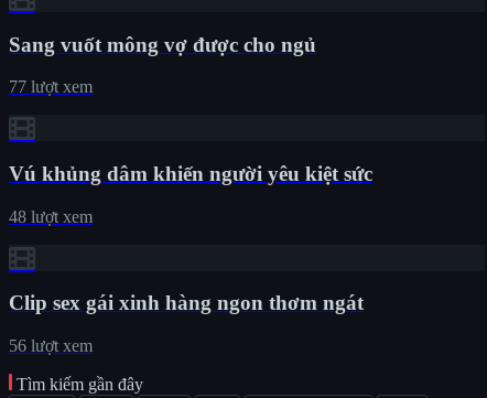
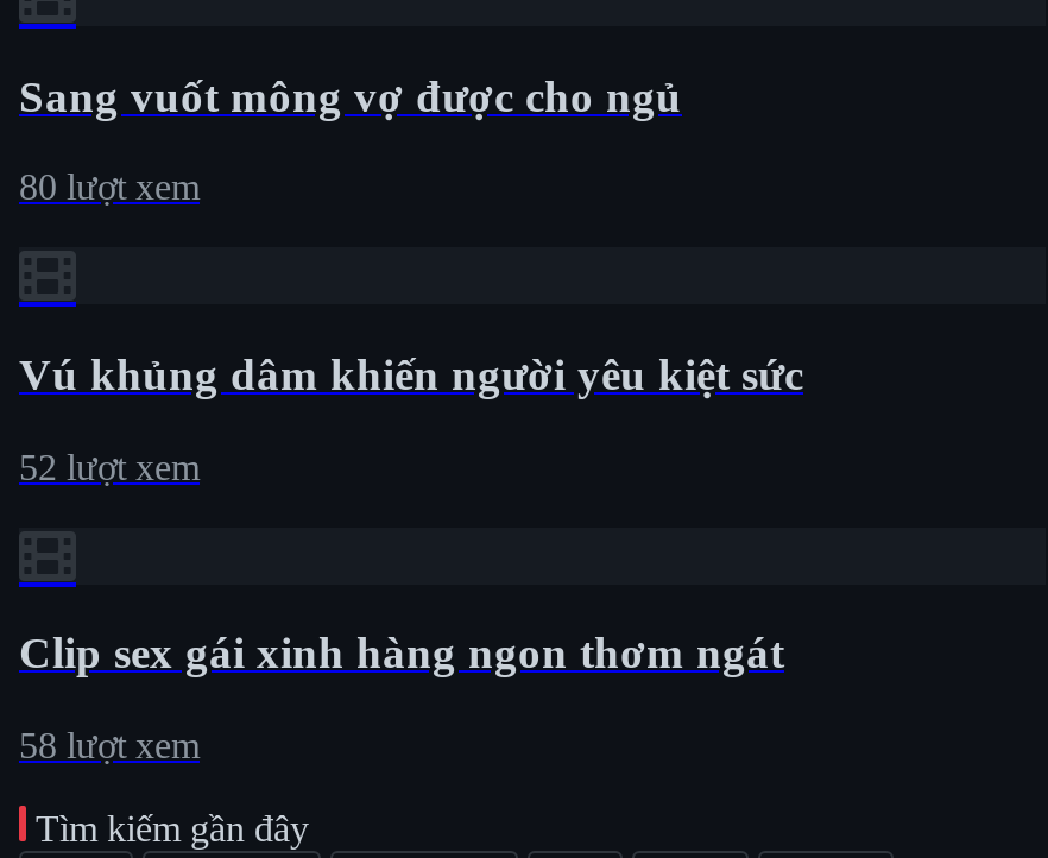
[9,78,93,96] 77 lượt xem -> [19,167,200,207] 80 lượt xem
[9,207,93,226] 48 lượt xem -> [19,446,200,487] 52 lượt xem
[9,336,93,355] 56 lượt xem -> [19,725,200,766] 58 lượt xem

